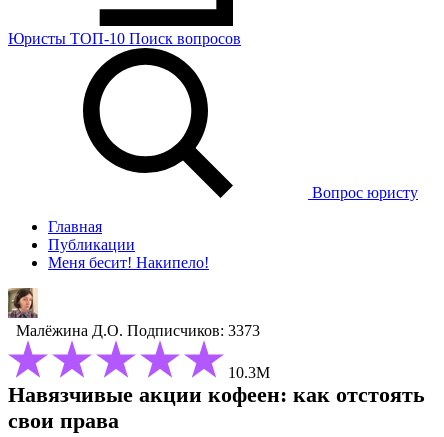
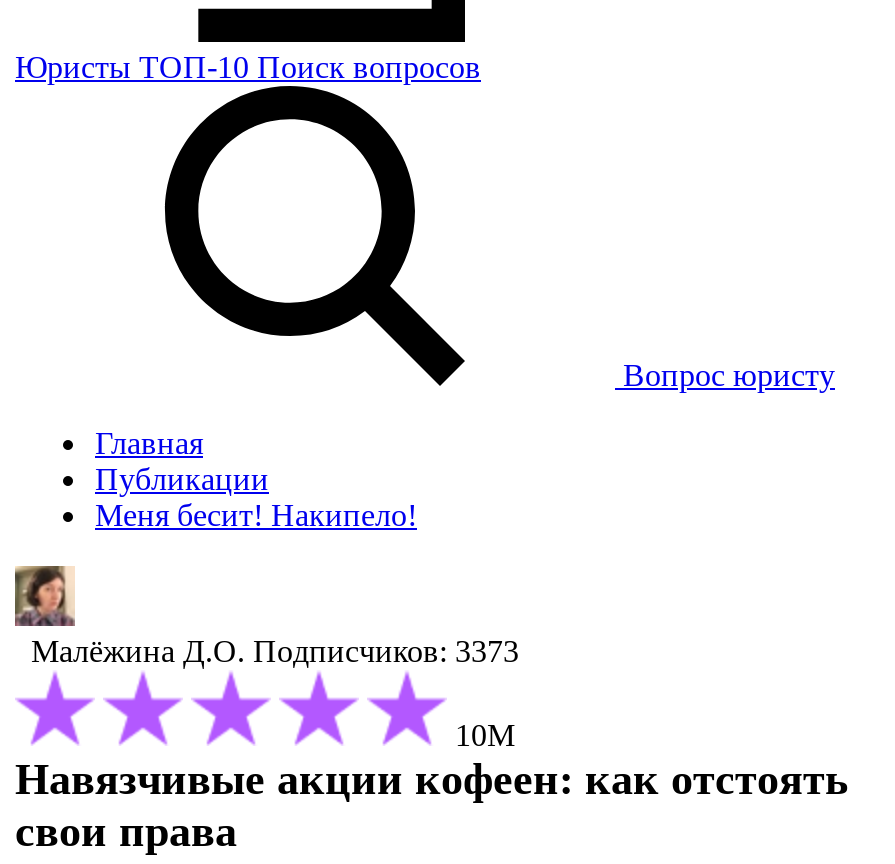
[228,364,270,381] 10.3М -> [455,718,515,752] 10М

